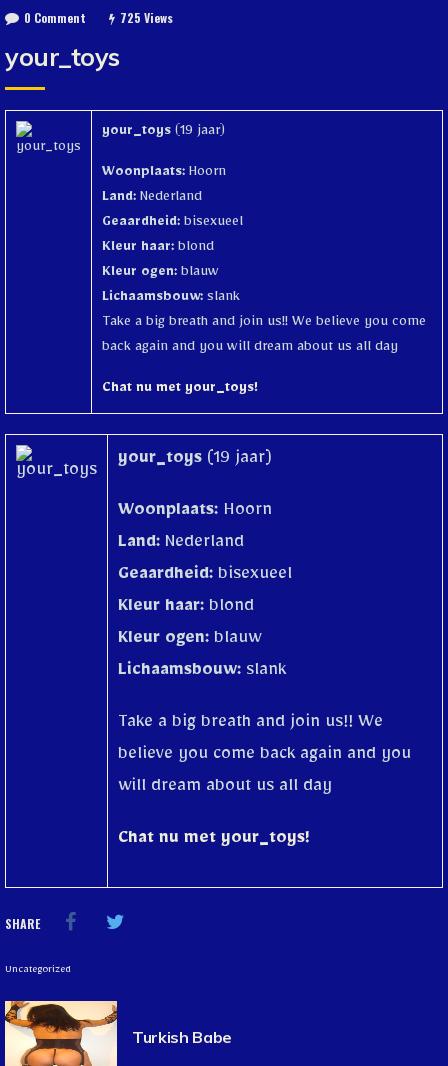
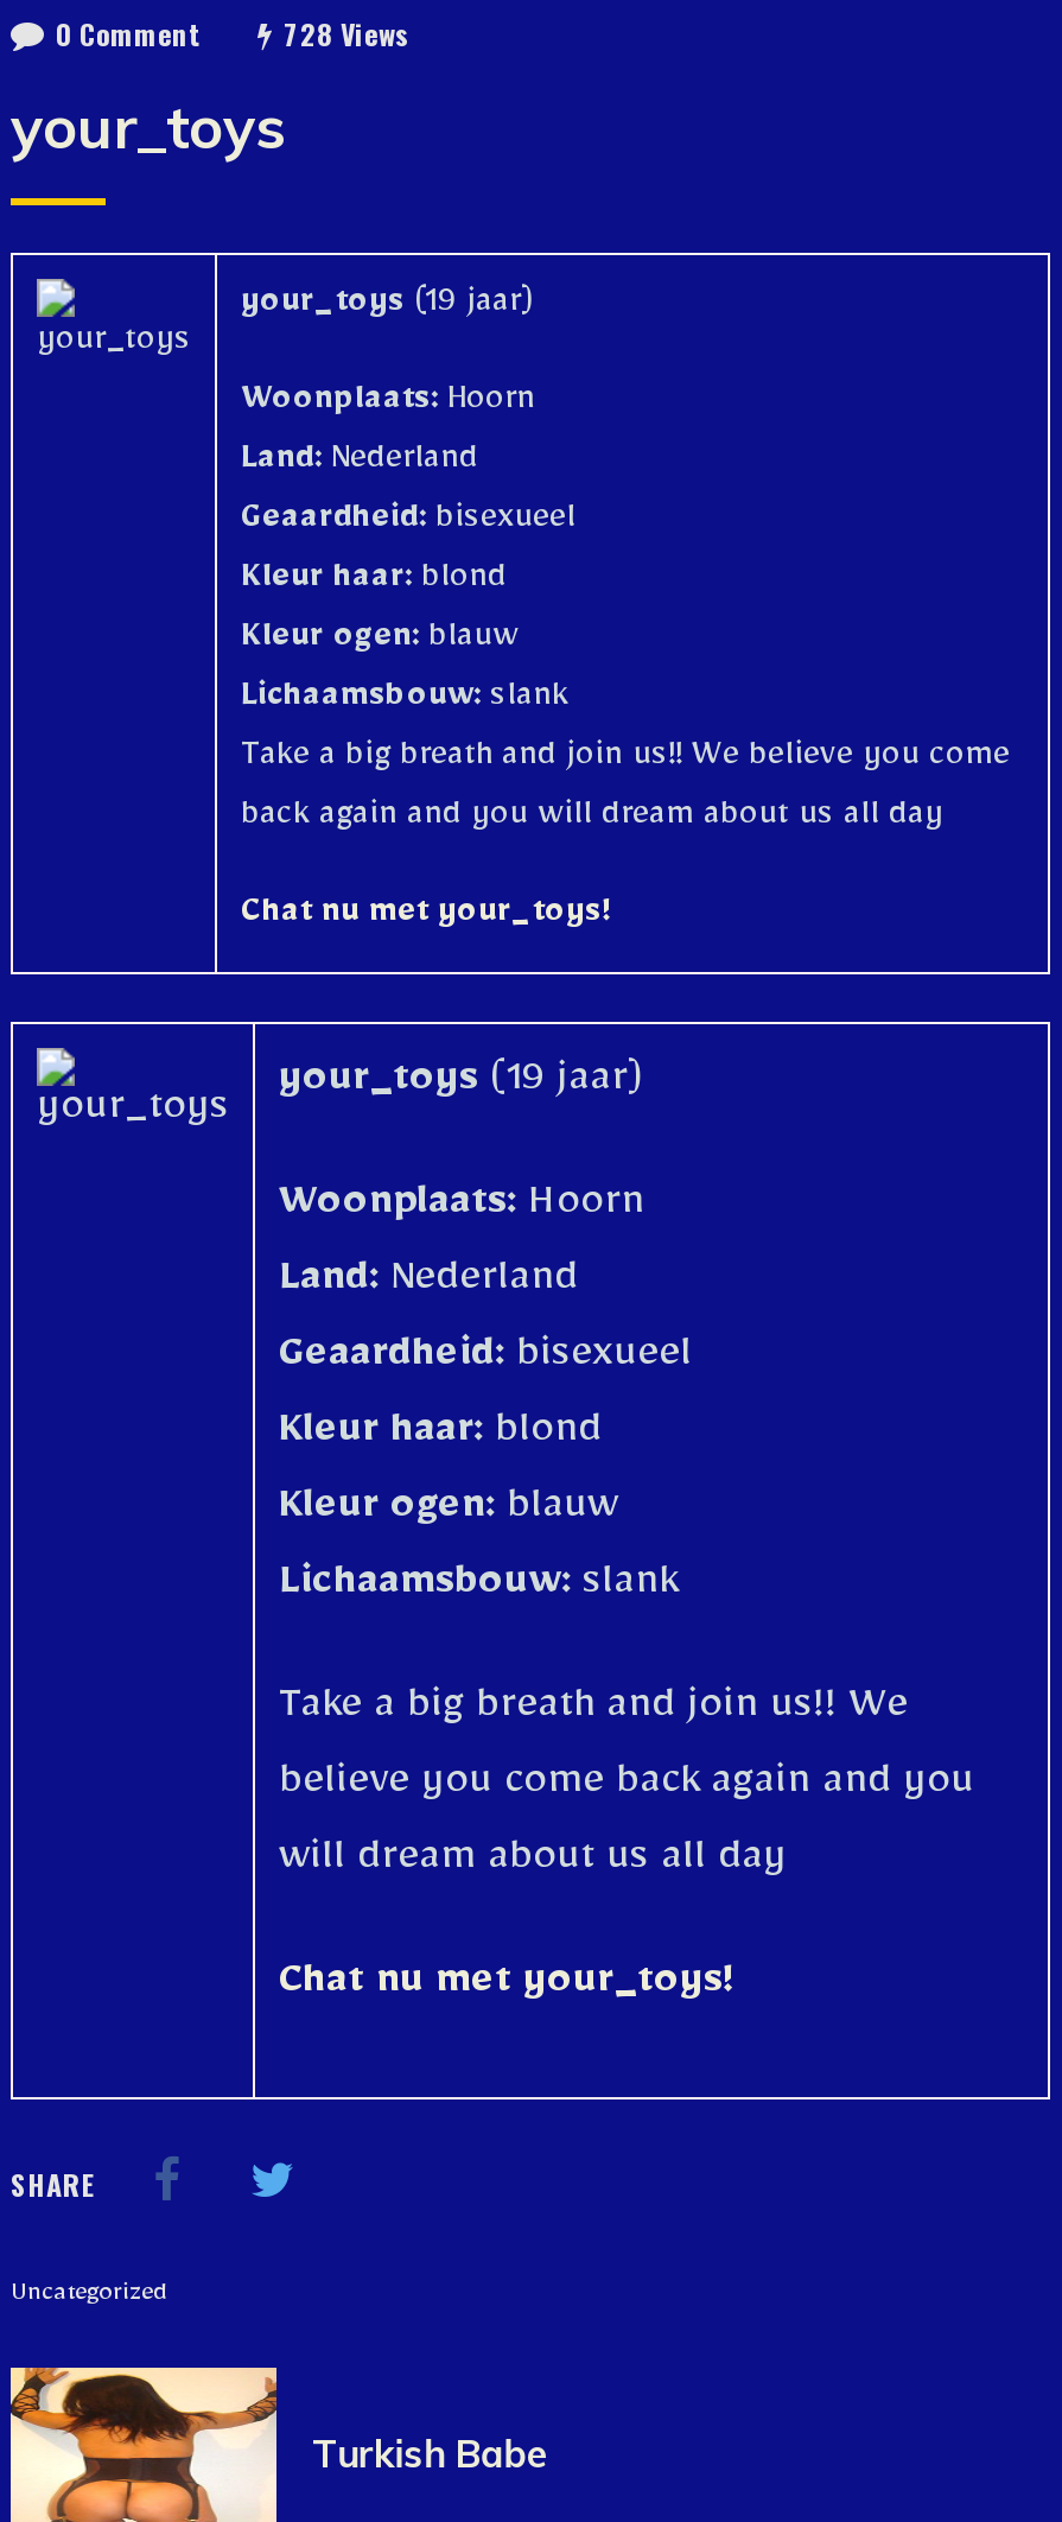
[24,9,173,26] 0 Comment 725 Views -> [56,13,409,53] 0 Comment 728 Views

